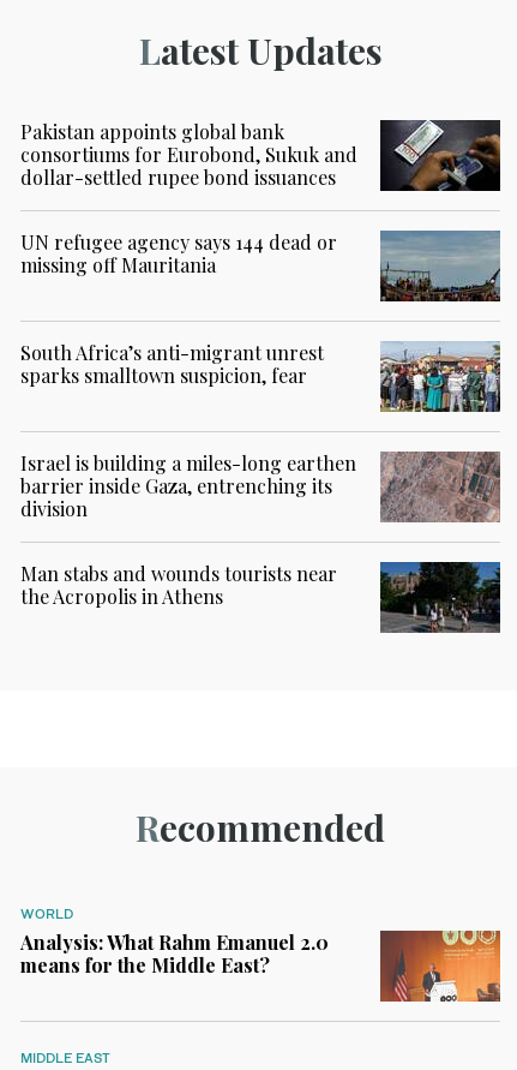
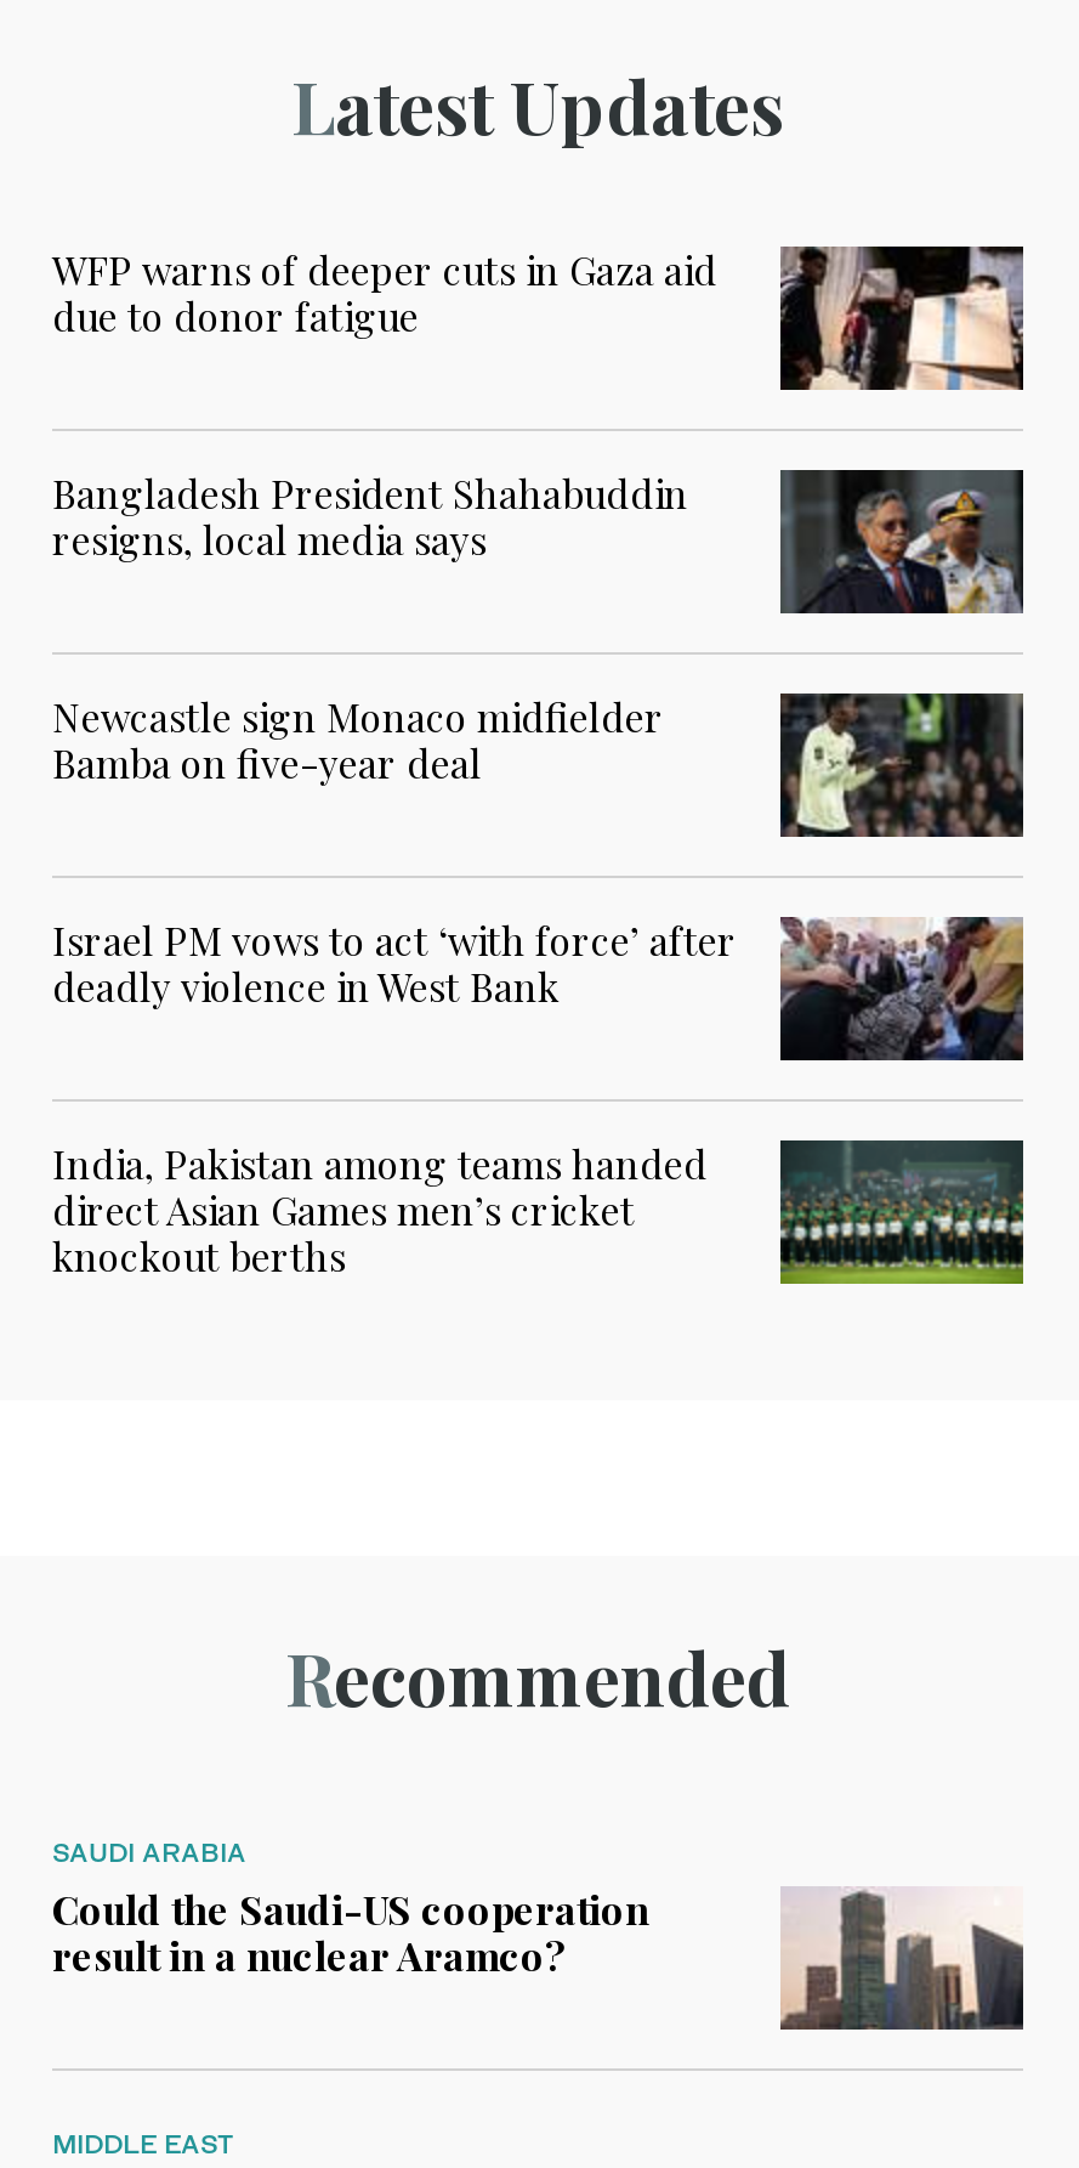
[20,119,501,192] [image] | Pakistan appoints global bank | consortiums for Eurobond, Sukuk and | dollar-settled rupee bond issuances -> [52,244,1023,392] [image] | WFP warns of deeper cuts in Gaza aid | due to donor fatigue
[20,229,500,303] [image] | UN refugee agency says 144 dead or | missing off Mauritania -> [52,467,1023,616] [image] | Bangladesh President Shahabuddin | resigns, local media says
[20,340,324,388] South Africa’s anti-migrant unrest | sparks smalltown suspicion, fear -> [52,691,664,788] Newcastle sign Monaco midfielder | Bamba on five-year deal
[379,341,500,413] [image] -> [778,691,1023,839] [image]
[20,450,500,524] [image] | Israel is building a miles-long earthen | barrier inside Gaza, entrenching its | division -> [52,914,1023,1063] [image] | Israel PM vows to act ‘with force’ after | deadly violence in West Bank
[20,561,501,634] [image] | Man stabs and wounds tourists near | the Acropolis in Athens -> [52,1138,1026,1286] [image] | India, Pakistan among teams handed | direct Asian Games men’s cricket | knockout berths
[20,905,329,977] WORLD | Analysis: What Rahm Emanuel 2.0 | means for the Middle East? -> [52,1835,649,1980] SAUDI ARABIA | Could the Saudi-US cooperation | result in a nuclear Aramco?
[379,929,501,1003] [image] -> [780,1886,1026,2032] [image]

